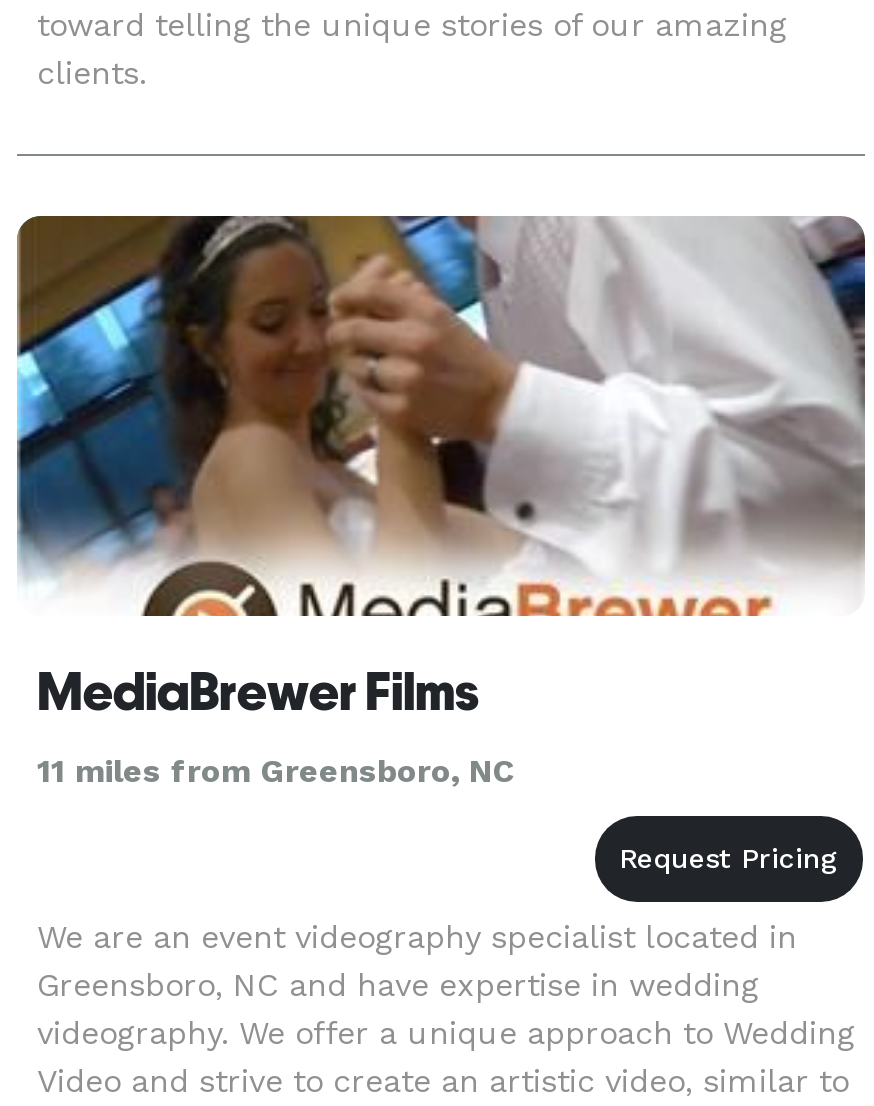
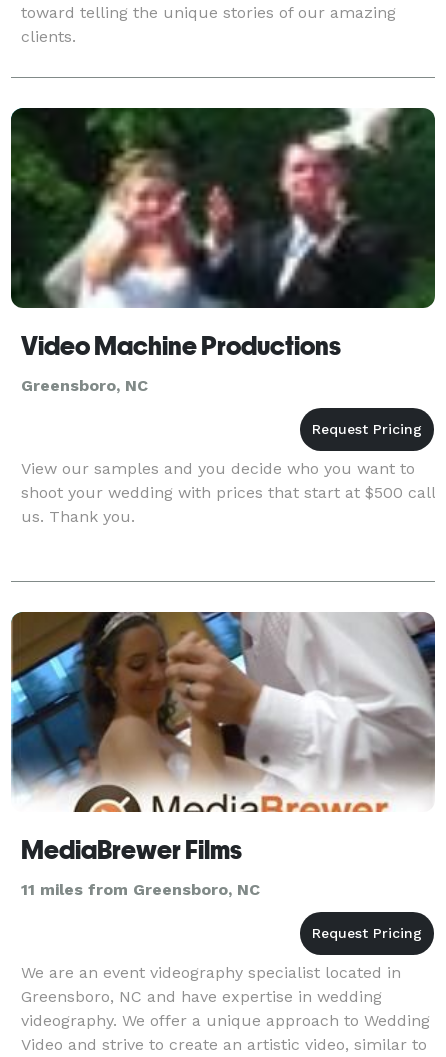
none -> [10,107,436,395] [image] | Video Machine Productions | Greensboro, NC
none -> [21,459,435,526] View our samples and you decide who you want to | shoot your wedding with prices that start at $500 call | us. Thank you.

